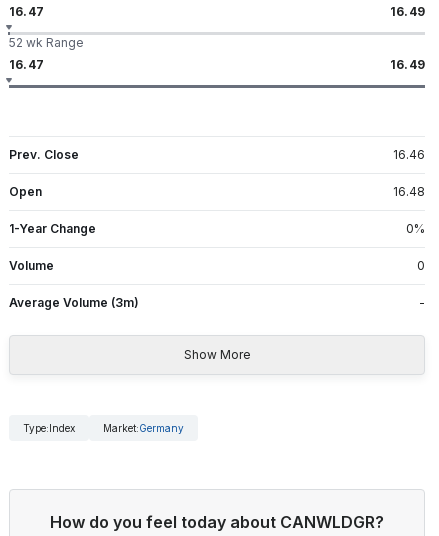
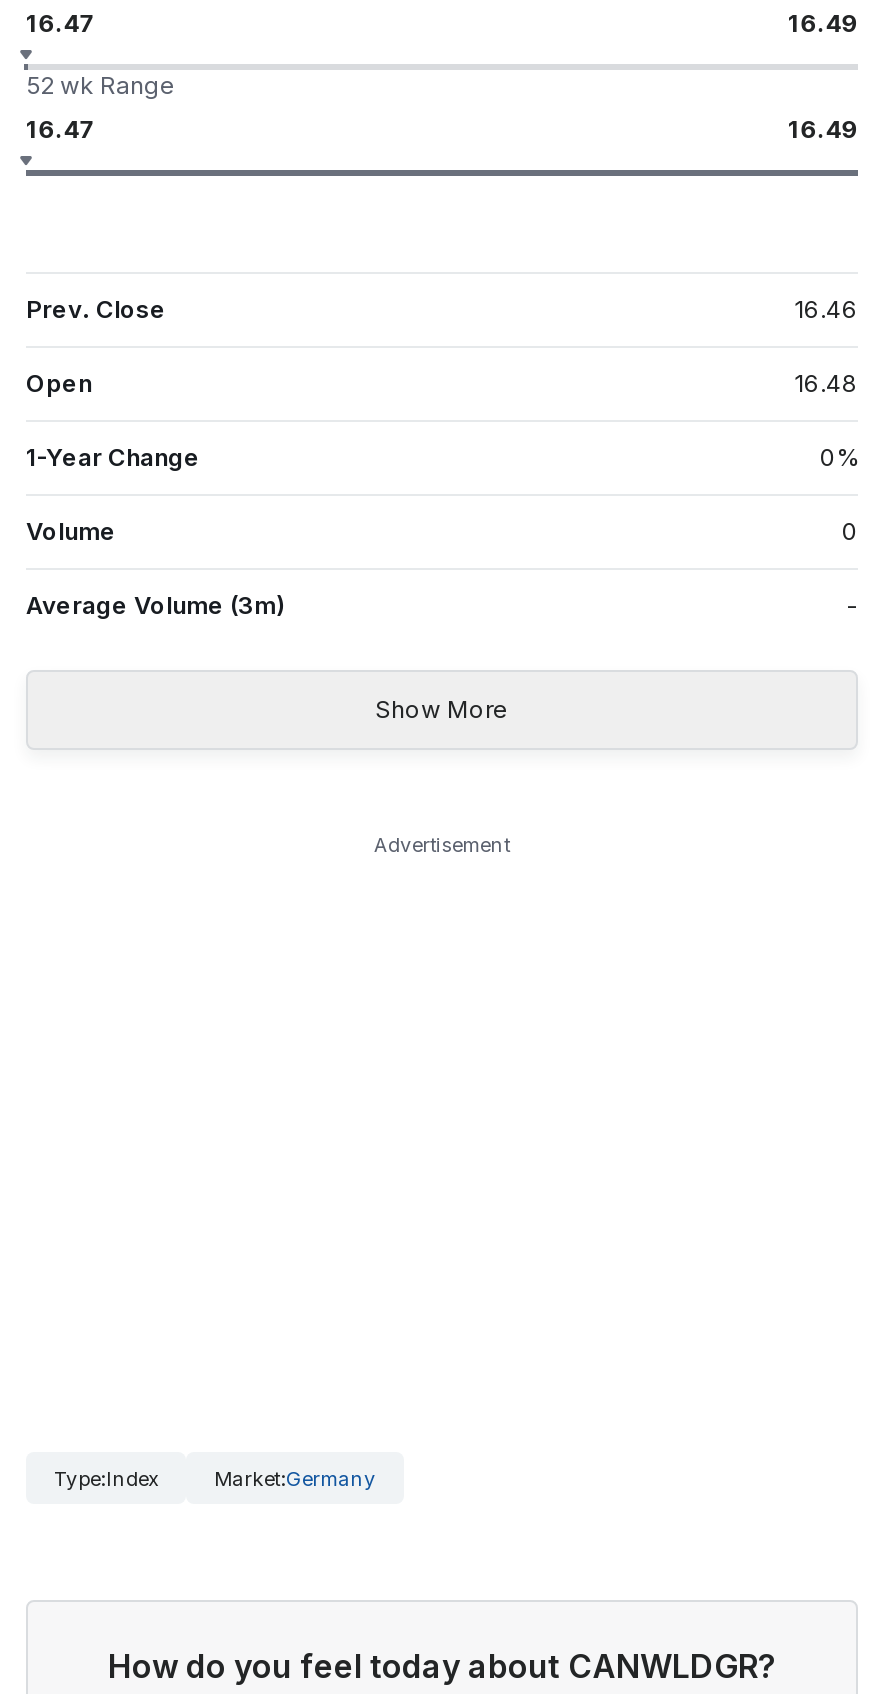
none -> [374,832,510,856] Advertisement

